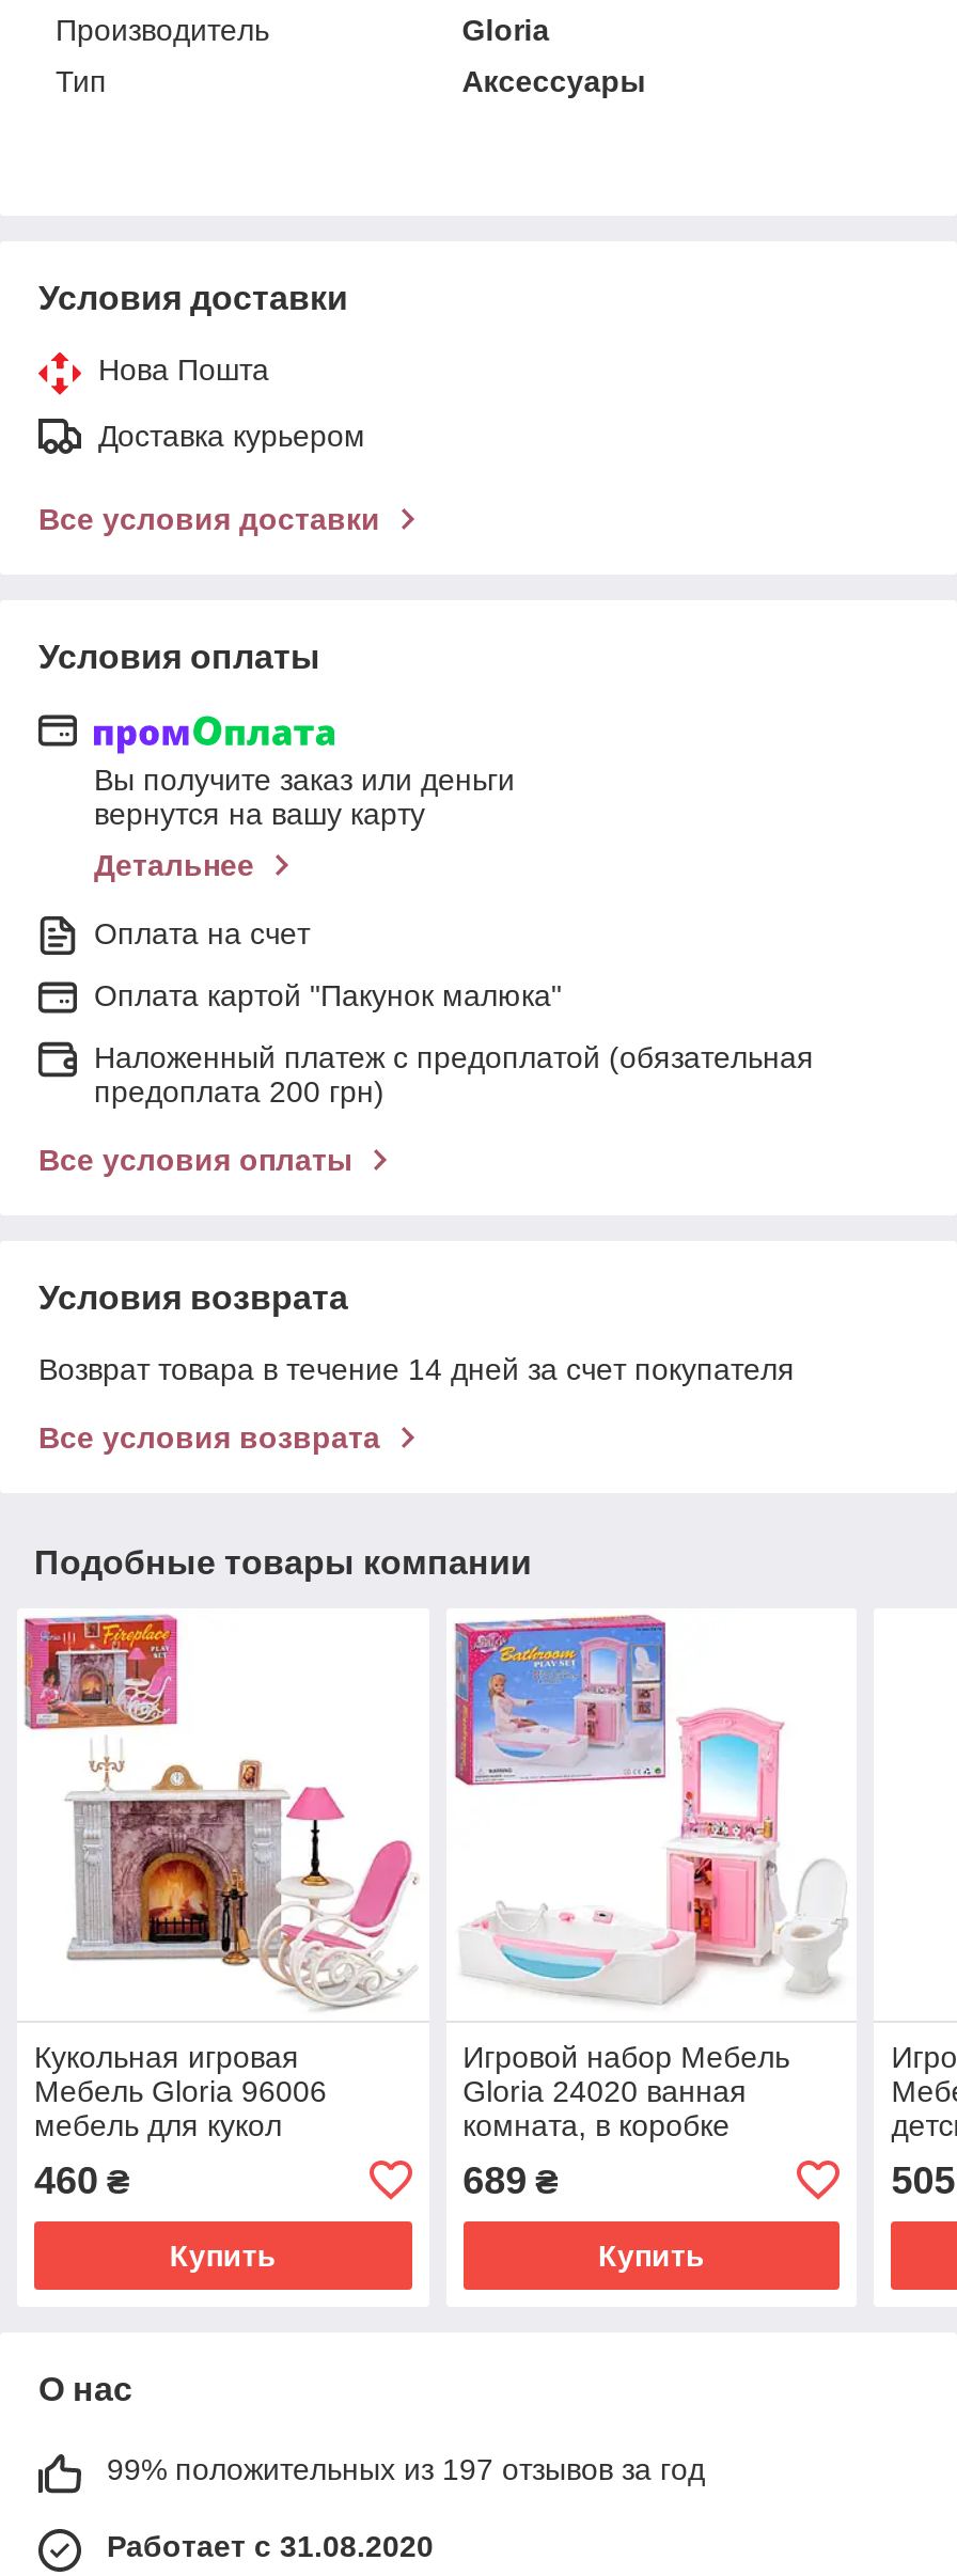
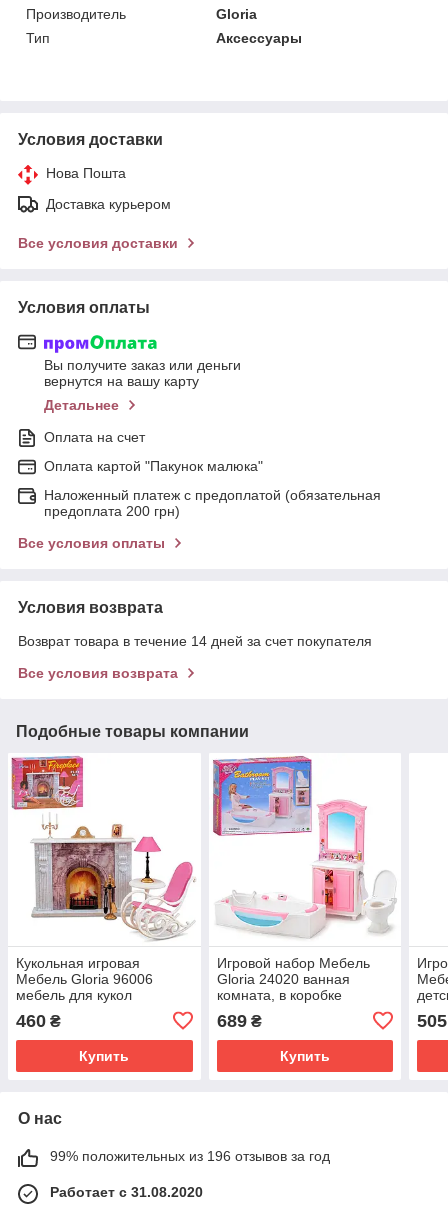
[107,2452,705,2486] 99% положительных из 197 отзывов за год -> [50,1148,330,1164] 99% положительных из 196 отзывов за год

